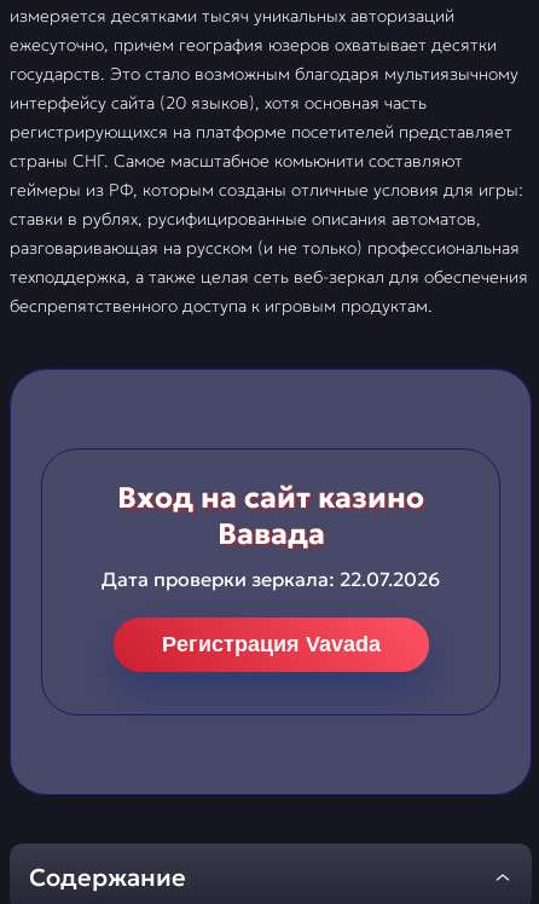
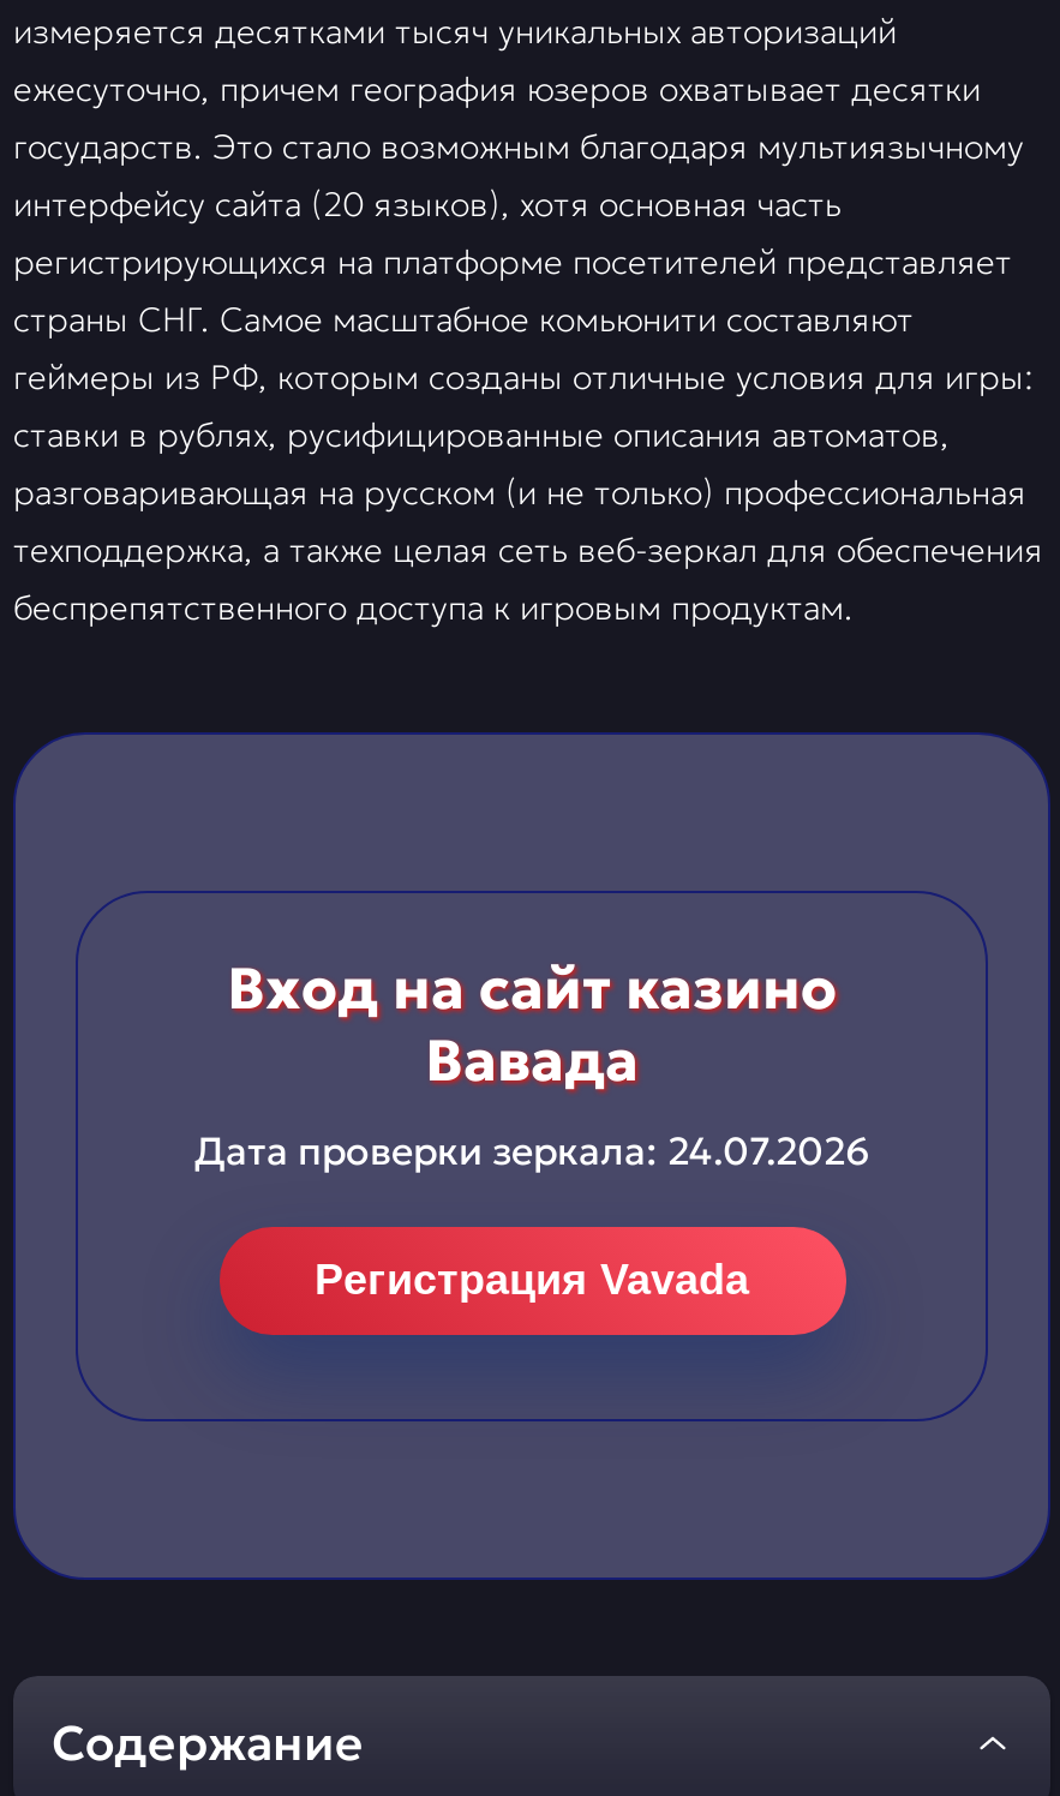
[102,567,440,591] Дата проверки зеркала: 22.07.2026 -> [194,1127,869,1175] Дата проверки зеркала: 24.07.2026

